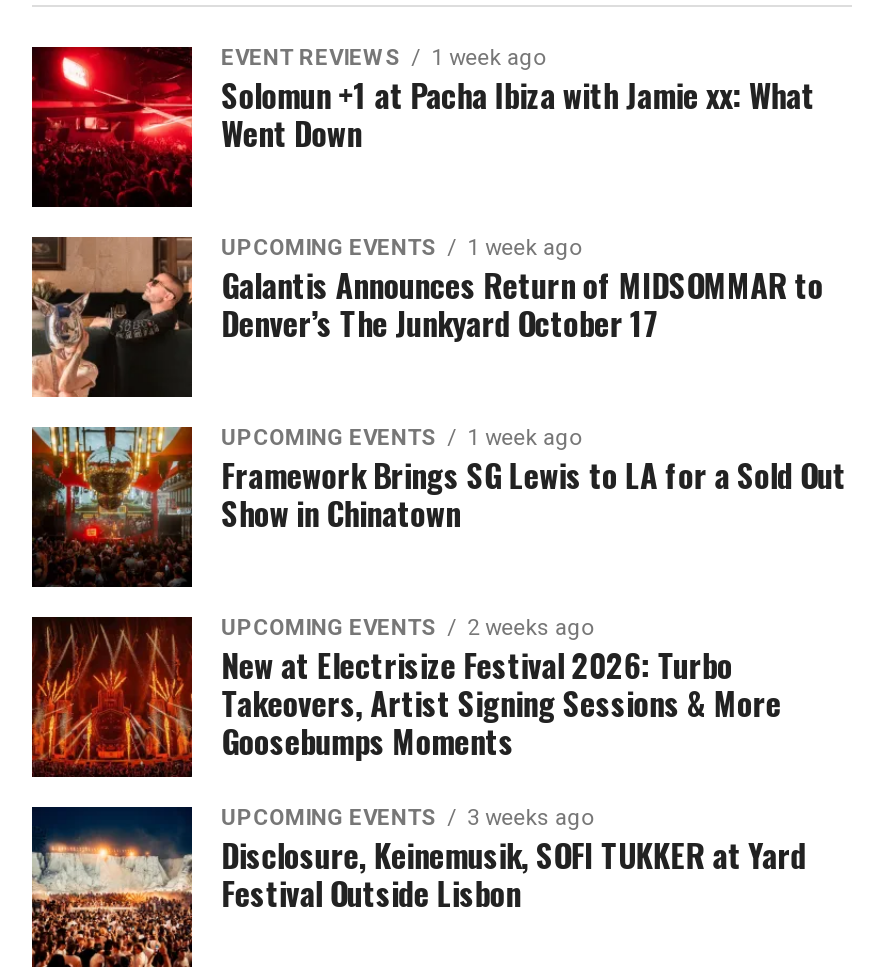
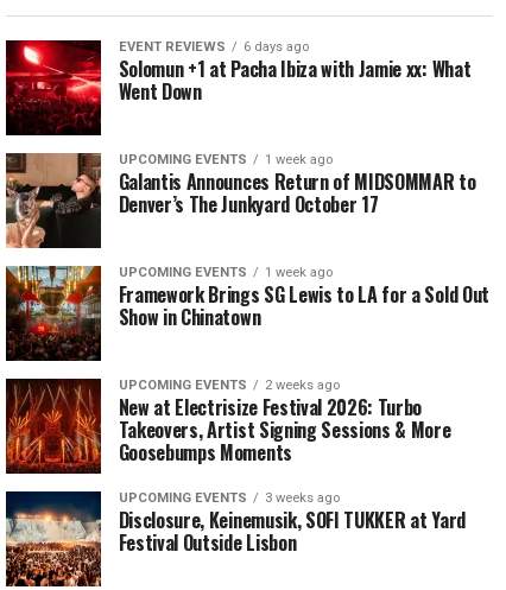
[221,45,545,71] EVENT REVIEWS 1 week ago -> [118,39,308,55] EVENT REVIEWS 6 days ago

